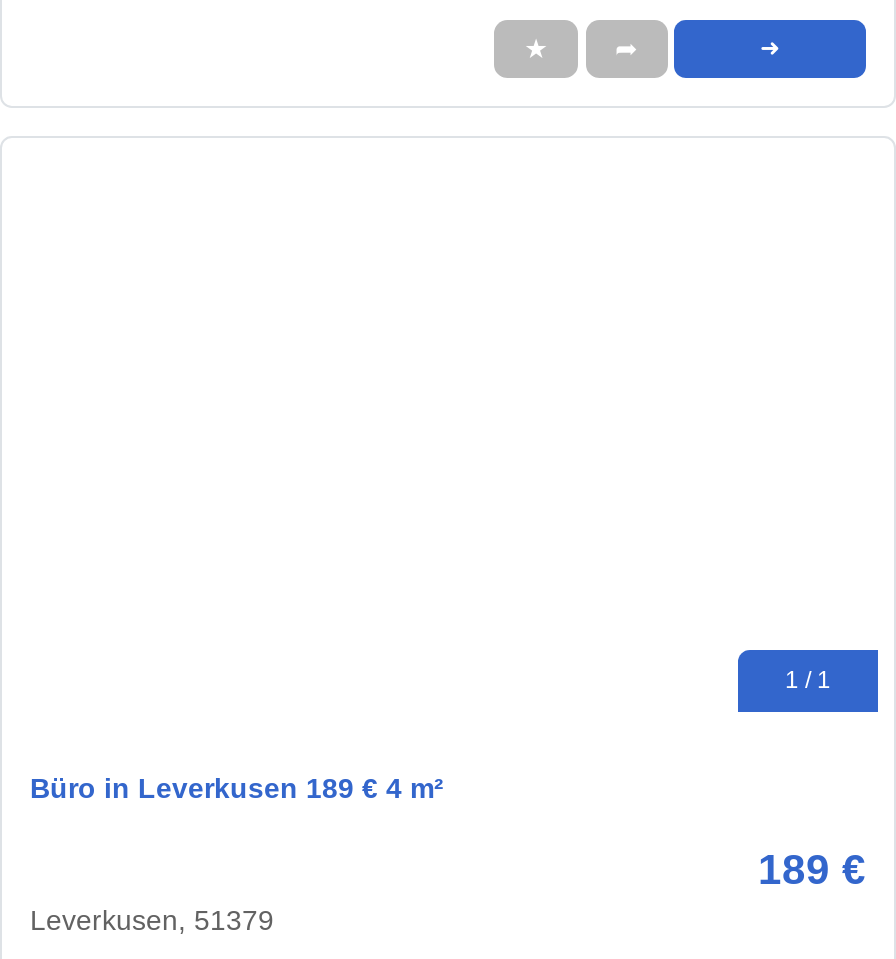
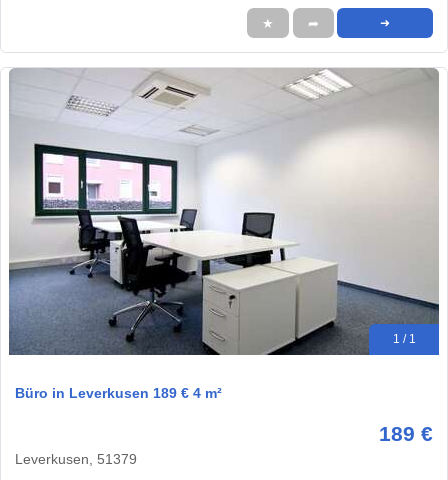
none -> [8,67,440,356] [image]

